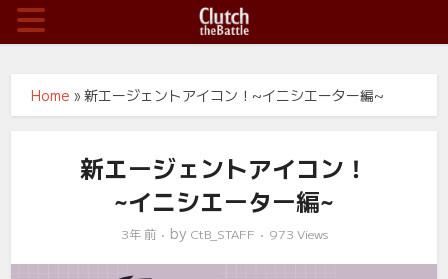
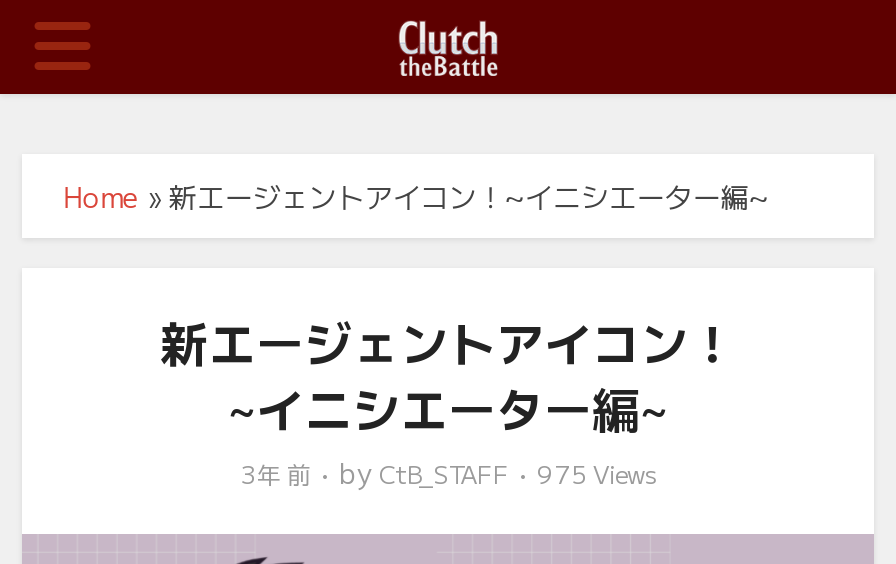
[120,223,327,243] 3年 前 by CtB_STAFF 973 Views -> [241,452,655,492] 3年 前 by CtB_STAFF 975 Views

